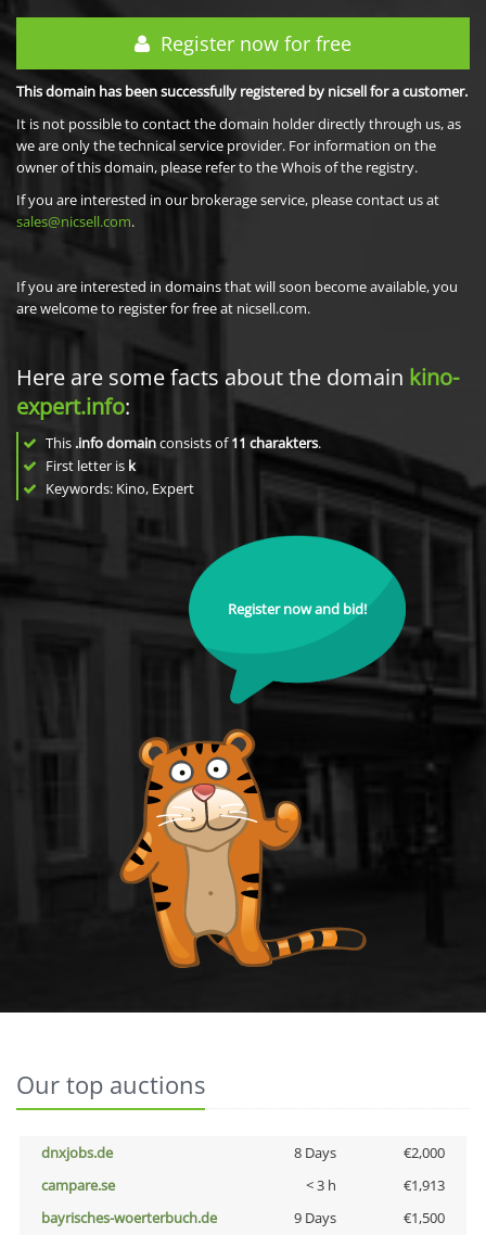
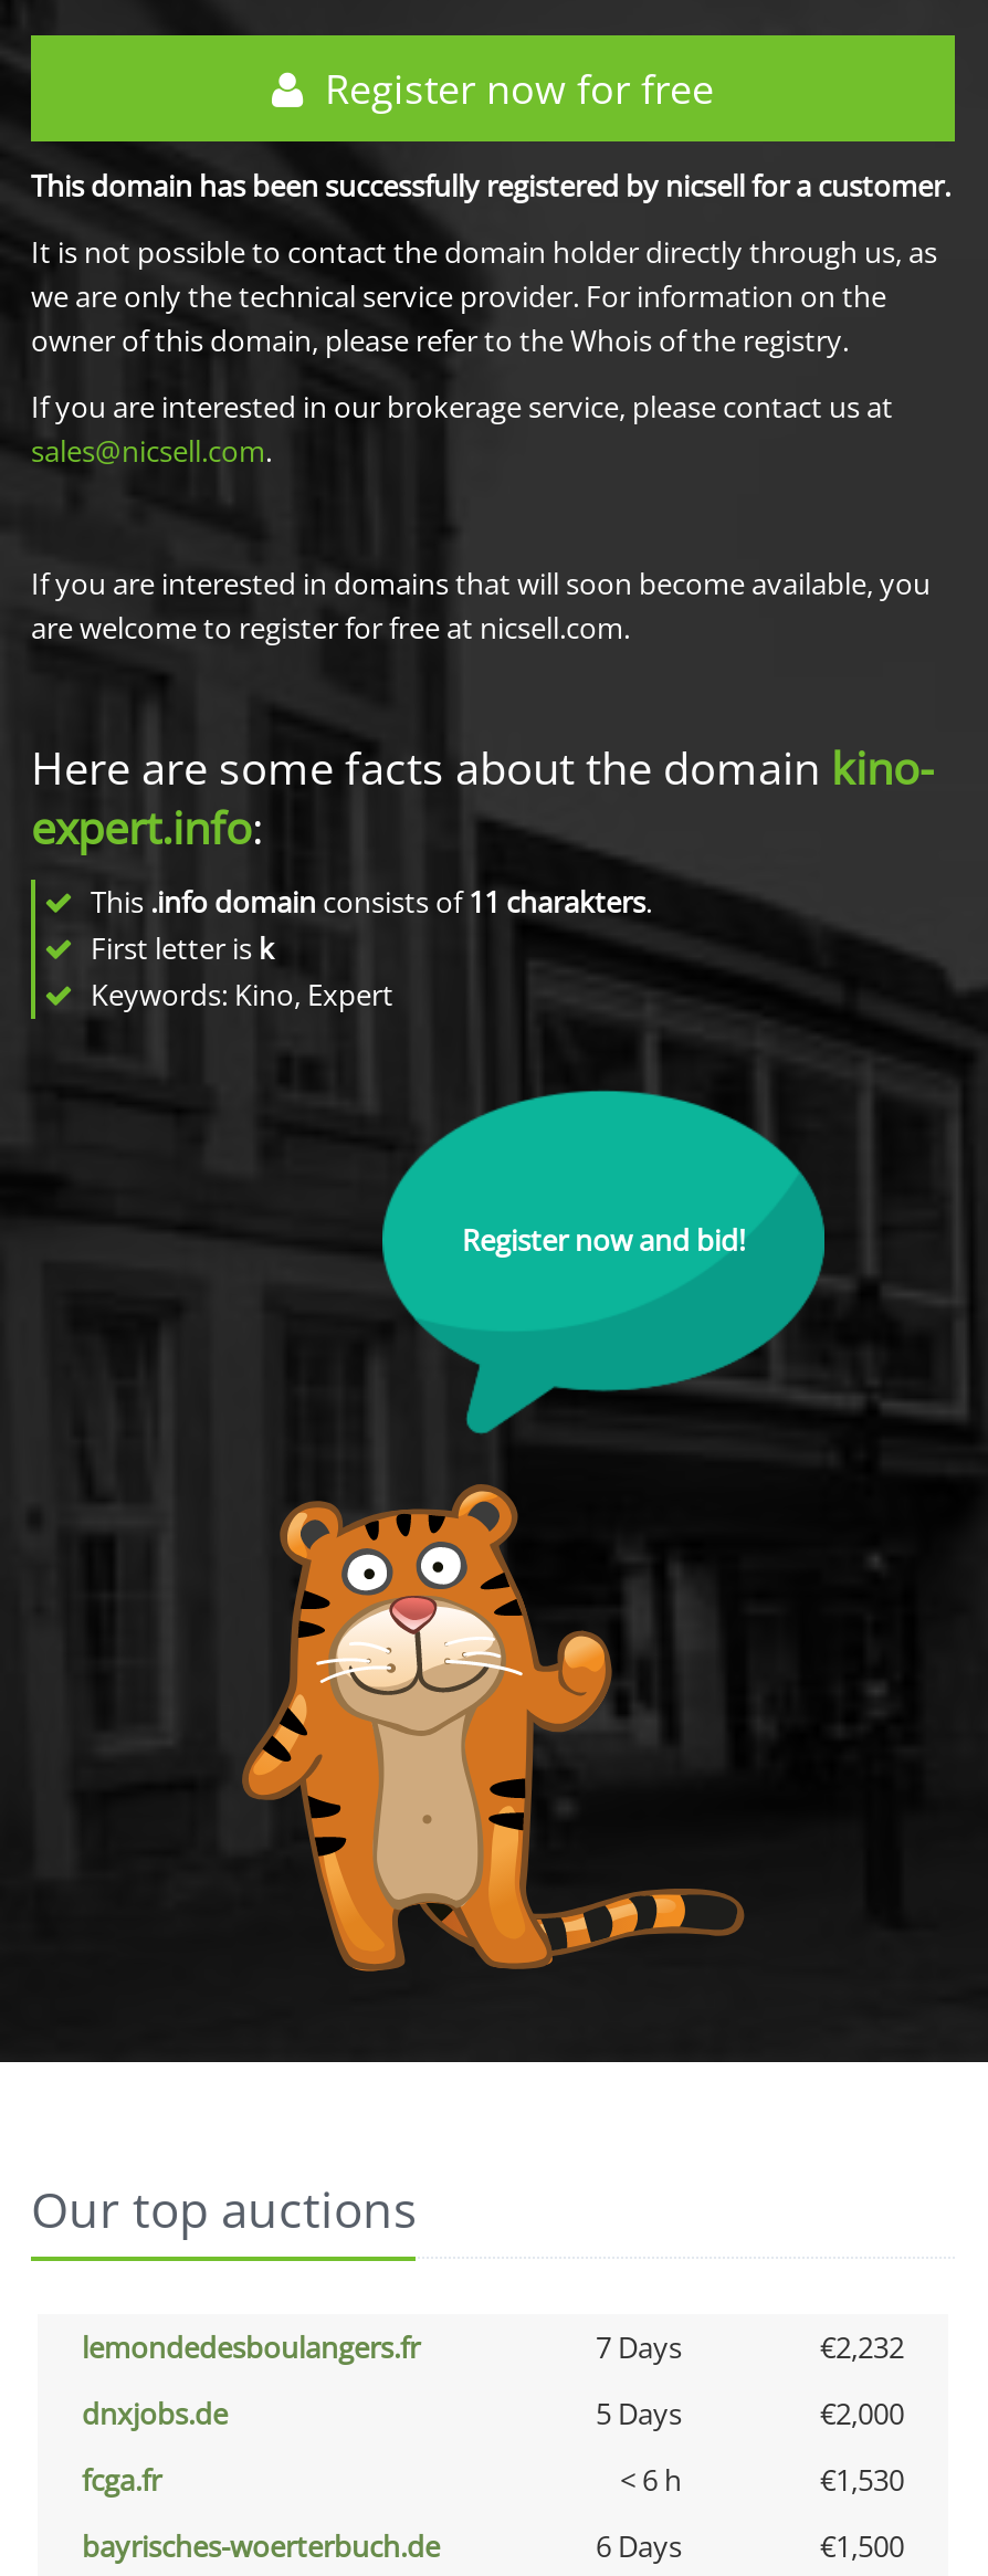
none -> [82,2327,904,2367] lemondedesboulangers.fr | 7 Days | €2,232
[293,1143,336,1162] 8 Days -> [596,2394,682,2433] 5 Days
[41,1175,445,1195] campare.se | < 3 h | €1,913 -> [82,2460,904,2500] fcga.fr | < 6 h | €1,530
[293,1208,336,1227] 9 Days -> [596,2526,682,2566] 6 Days

